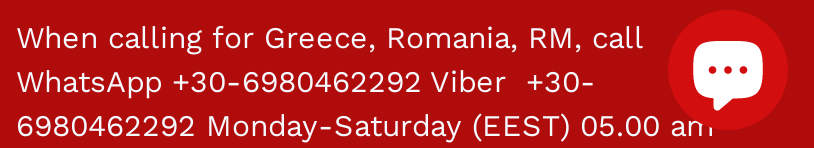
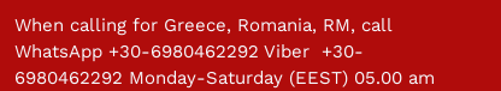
[670,12,786,128] [image] -> none

